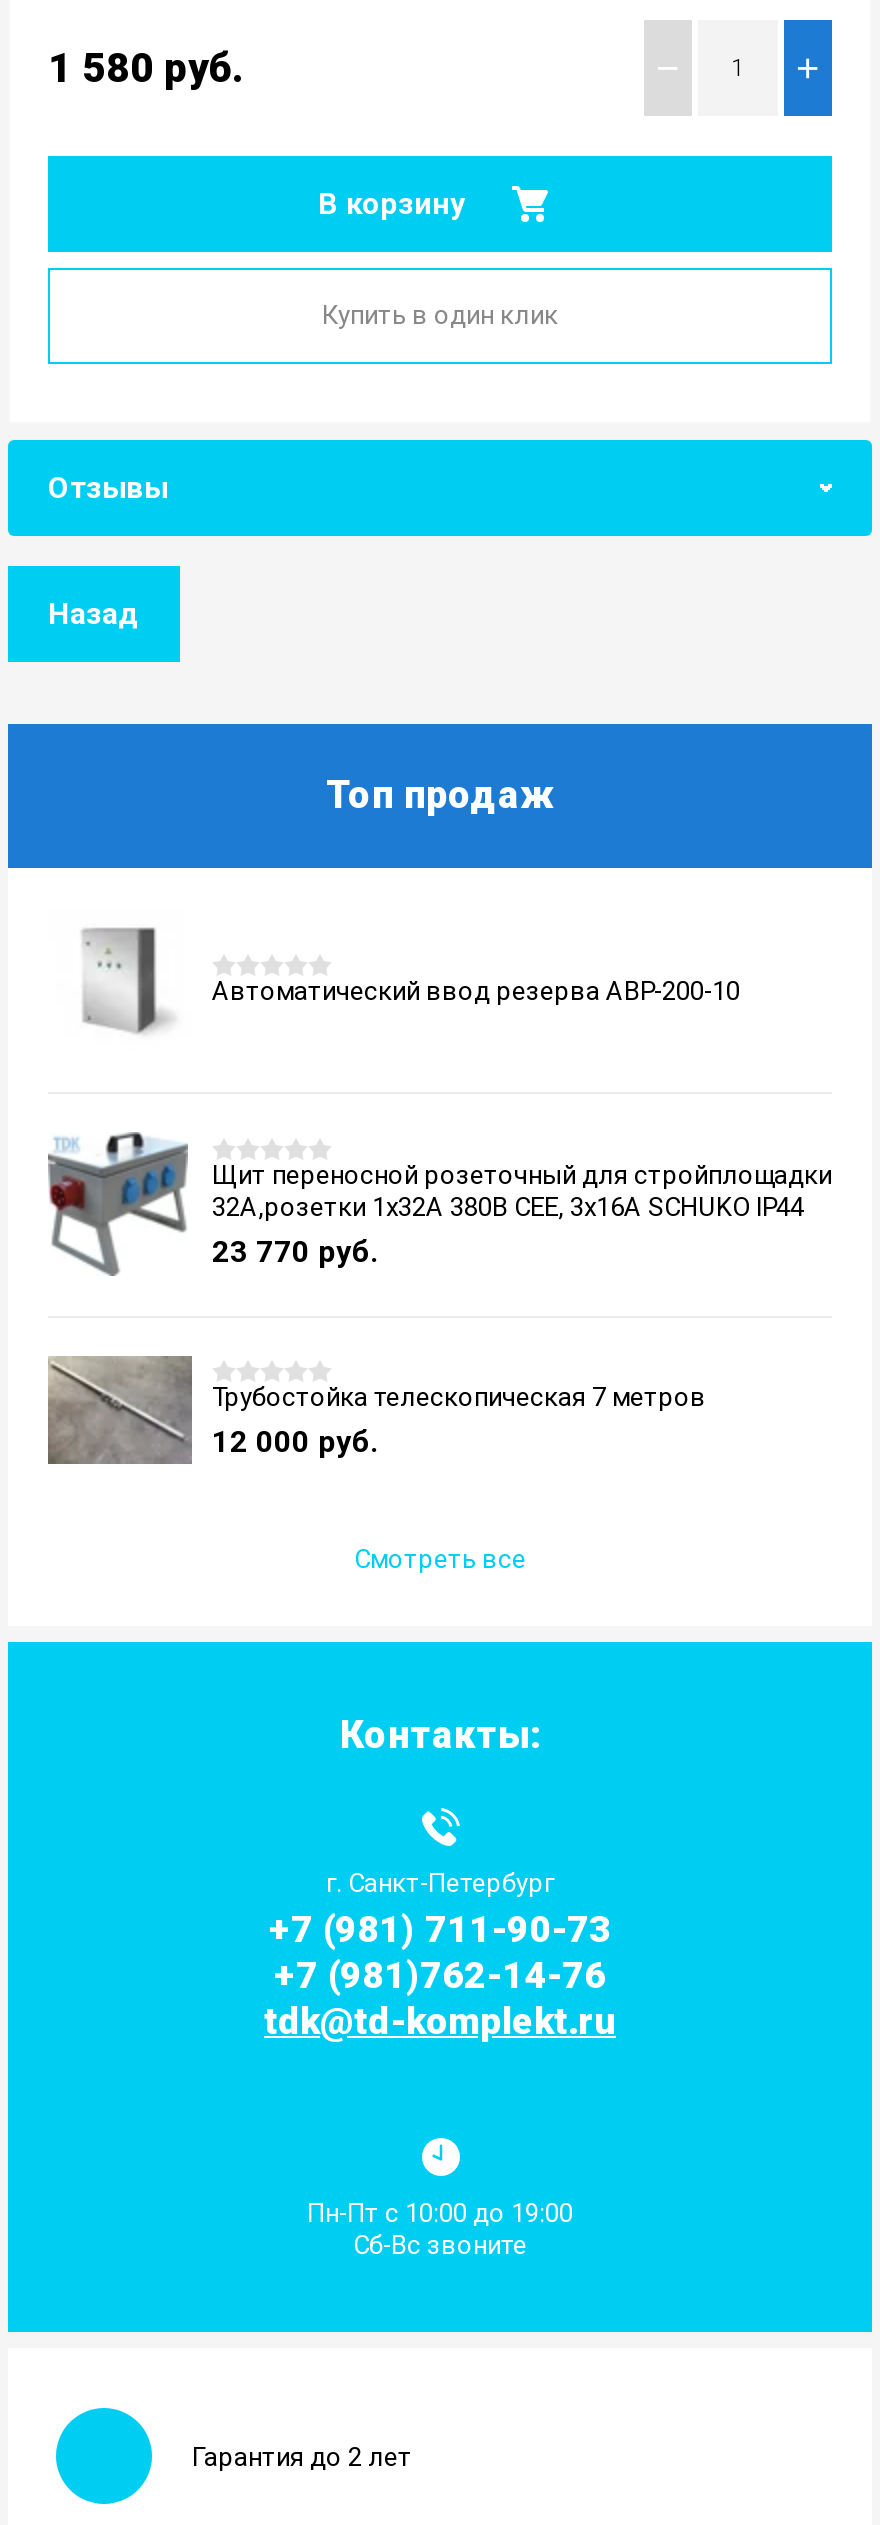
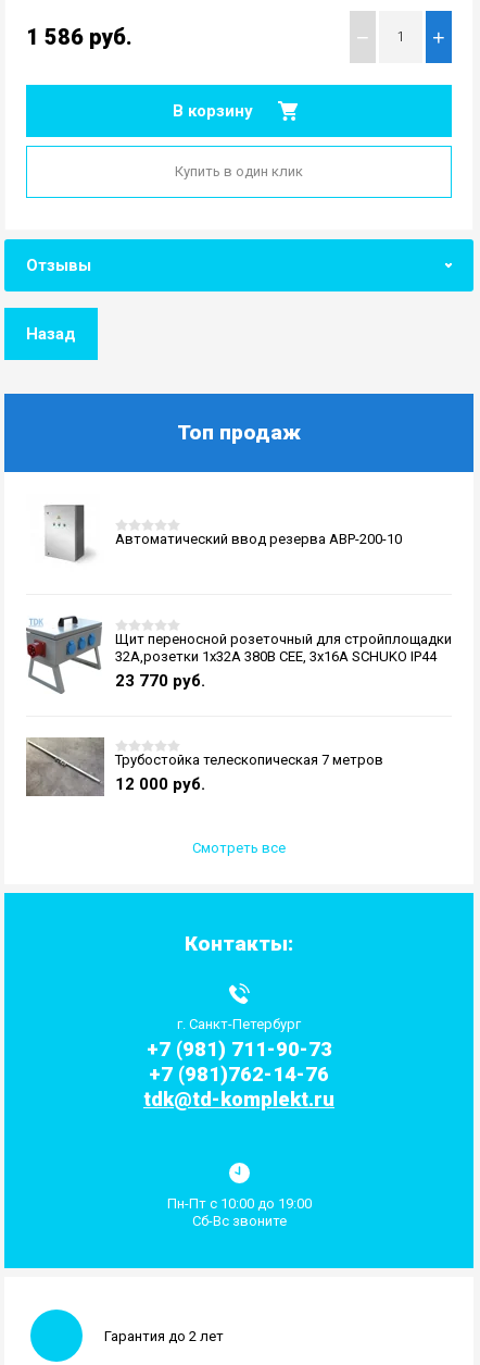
[48,44,244,92] 1 580 руб. -> [26,24,132,50] 1 586 руб.

